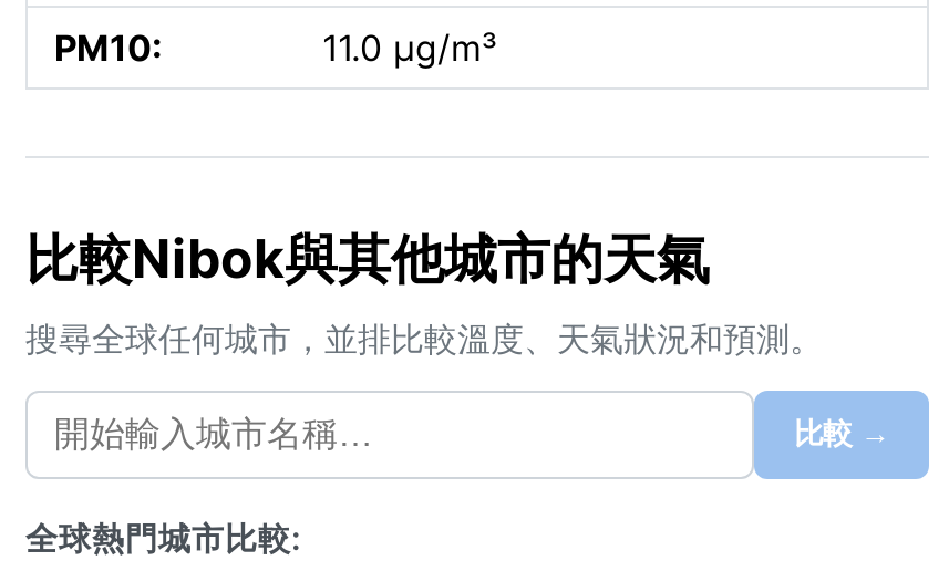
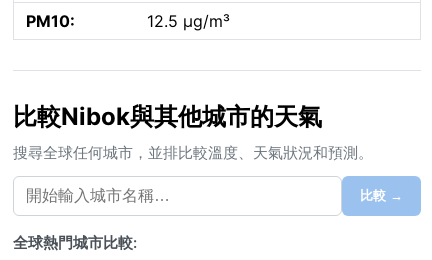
[322,25,497,69] 11.0 µg/m³ -> [147,11,230,31] 12.5 µg/m³

